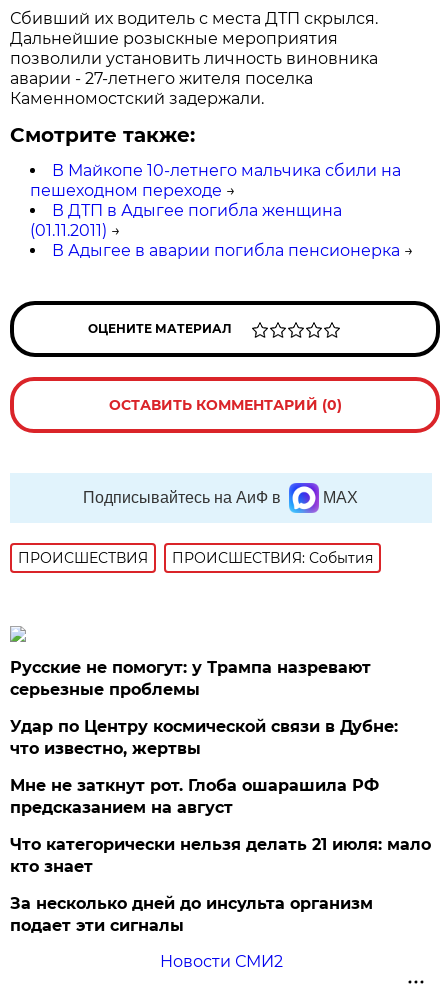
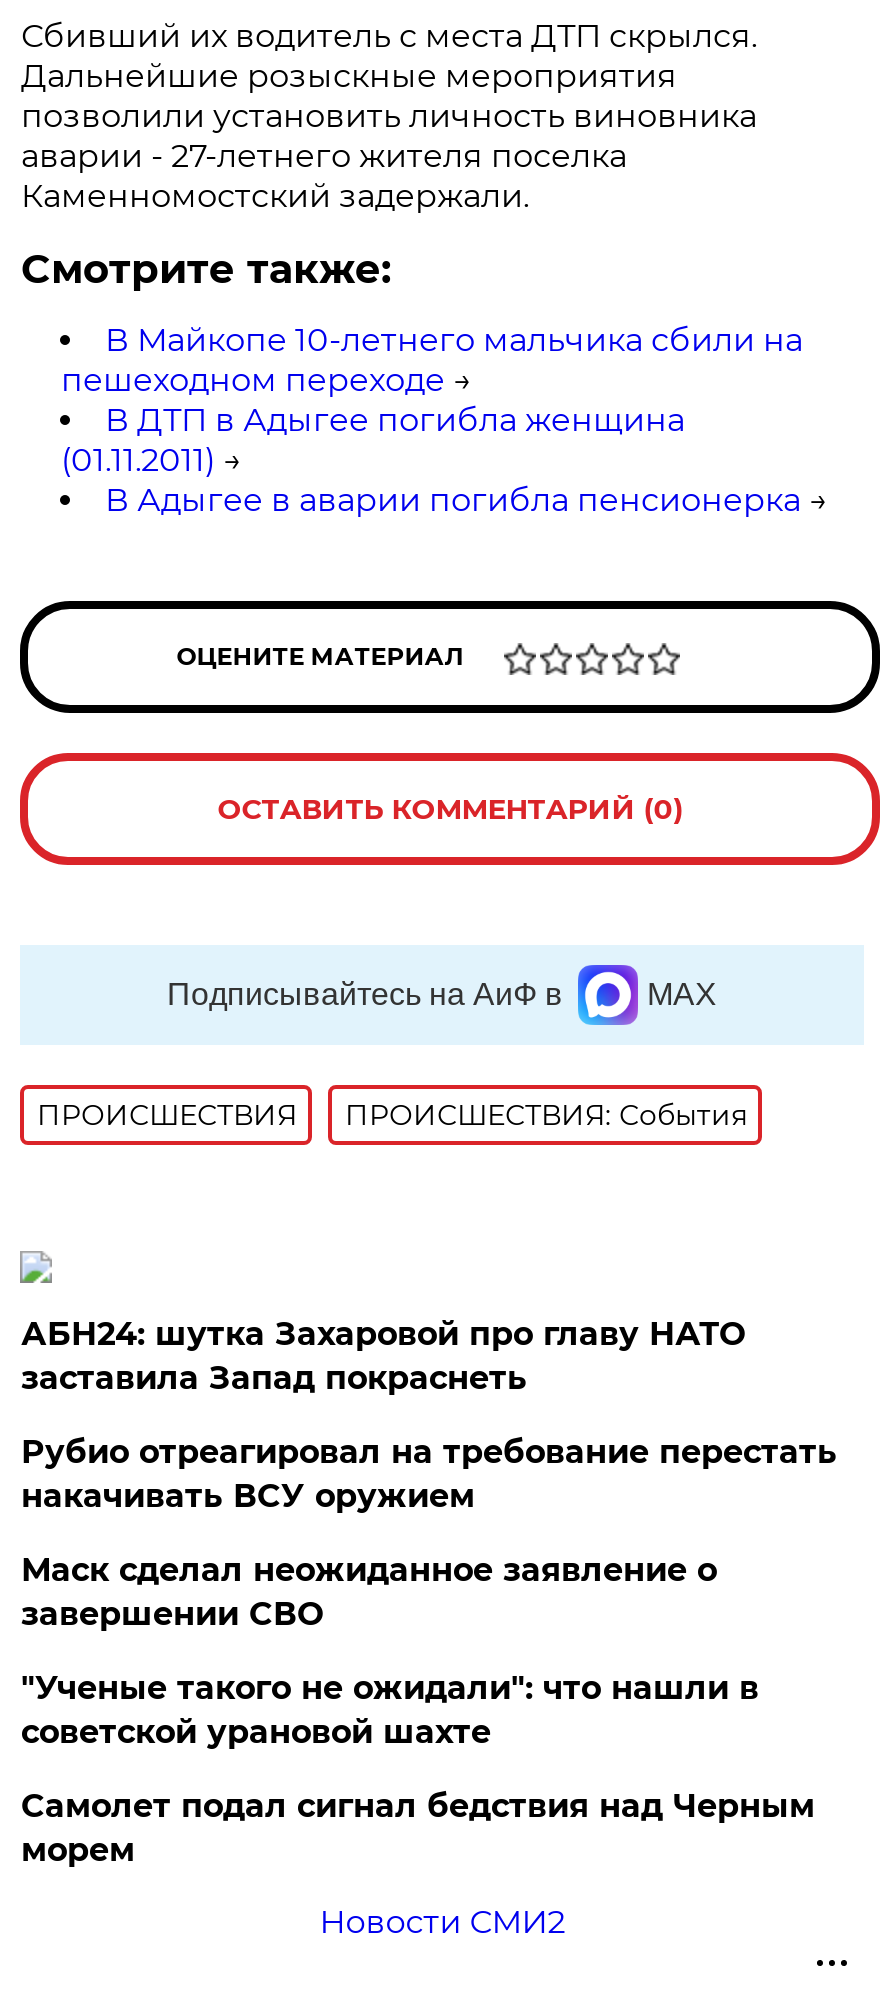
[10,658,371,699] Русские не помогут: у Трампа назревают | серьезные проблемы -> [21,1315,745,1397] АБН24: шутка Захаровой про главу НАТО | заставила Запад покраснеть
[10,717,398,758] Удар по Центру космической связи в Дубне: | что известно, жертвы -> [21,1433,837,1515] Рубио отреагировал на требование перестать | накачивать ВСУ оружием
[10,776,379,817] Мне не заткнут рот. Глоба ошарашила РФ | предсказанием на август -> [21,1551,717,1633] Маск сделал неожиданное заявление о | завершении СВО
[10,835,431,876] Что категорически нельзя делать 21 июля: мало | кто знает -> [21,1669,759,1751] "Ученые такого не ожидали": что нашли в | советской урановой шахте
[10,894,373,935] За несколько дней до инсульта организм | подает эти сигналы -> [21,1787,815,1869] Самолет подал сигнал бедствия над Черным | морем

